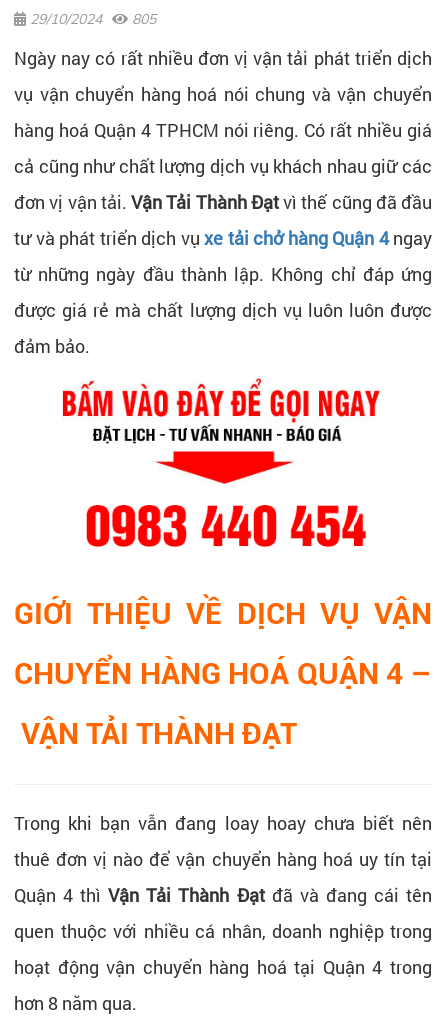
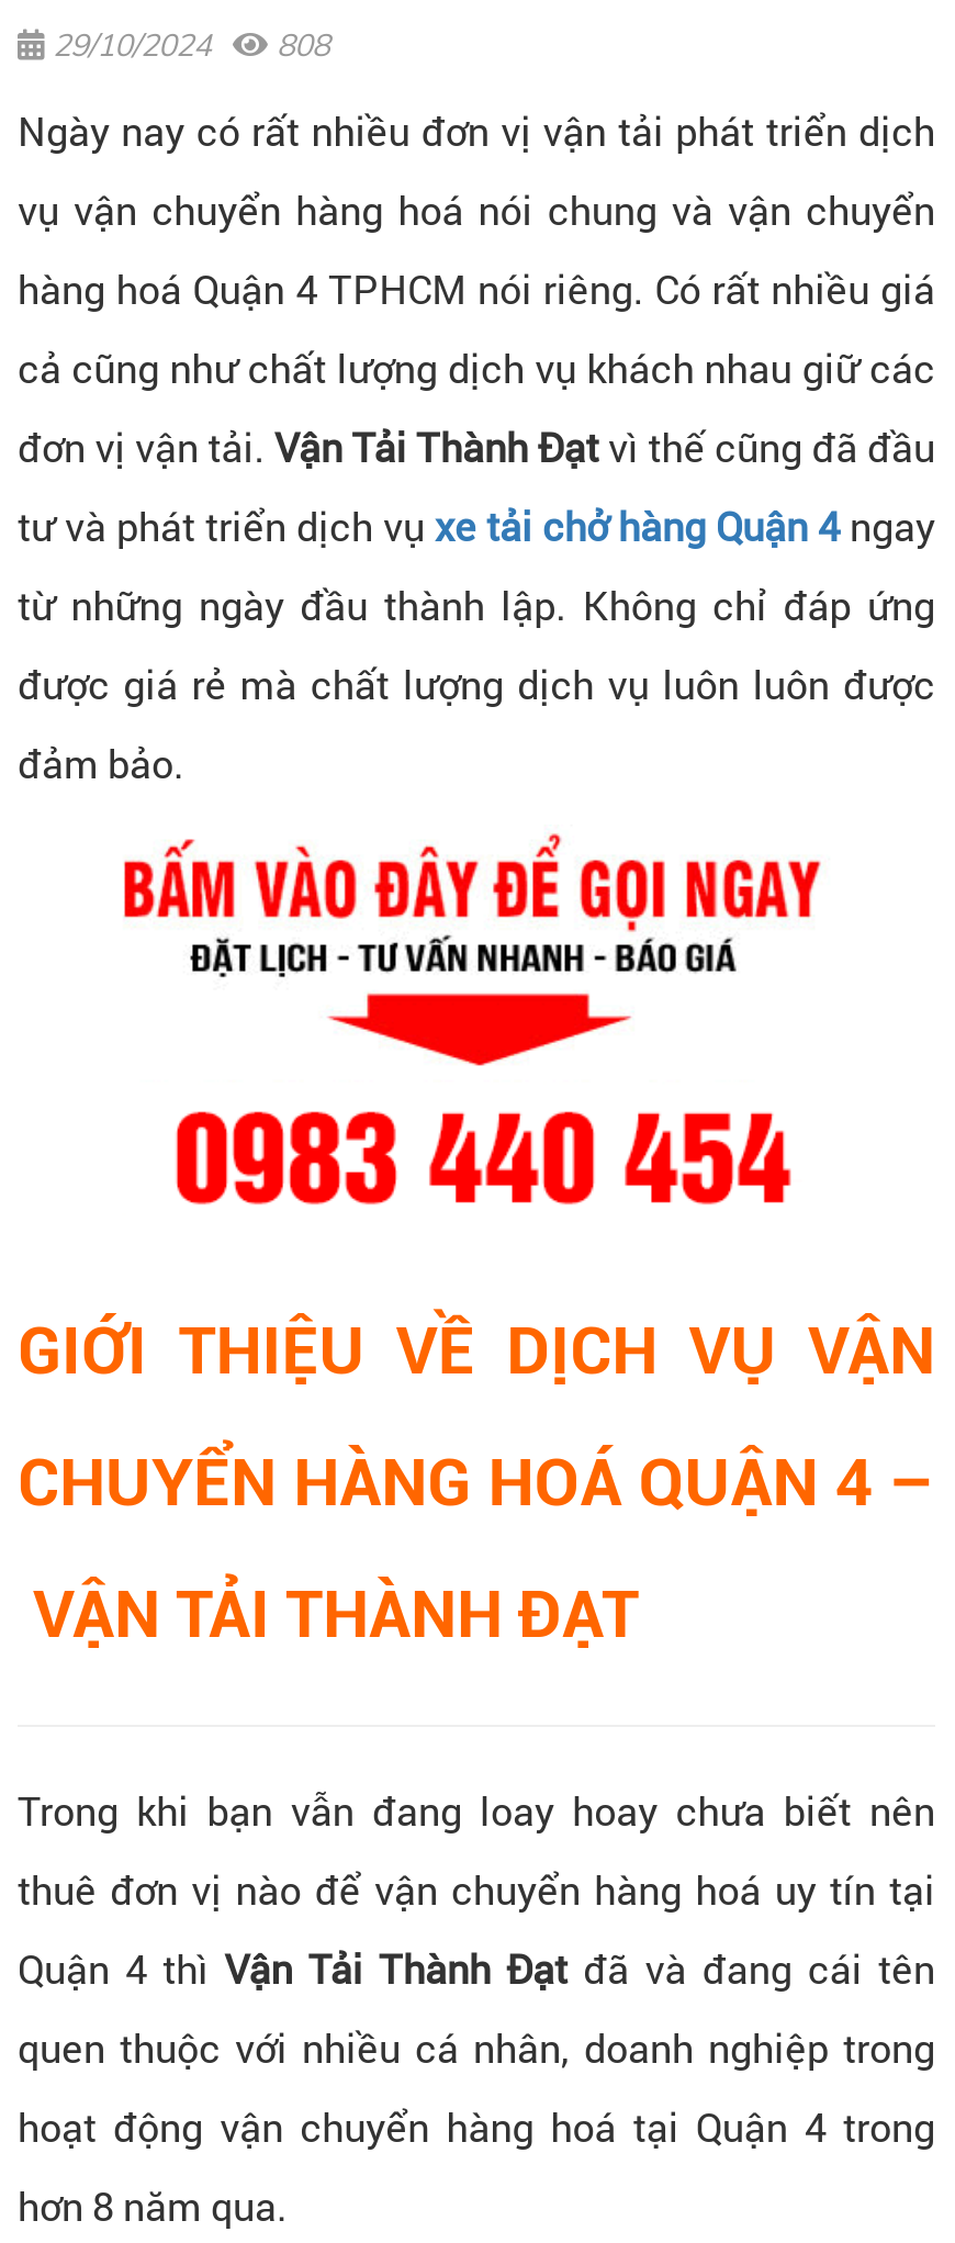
[26,10,156,28] 29/10/2024 805 -> [44,25,329,65] 29/10/2024 808

